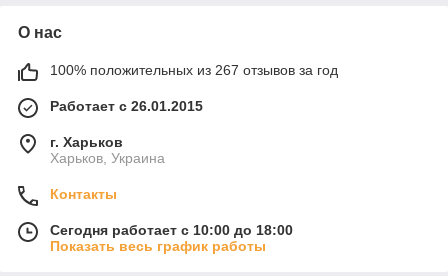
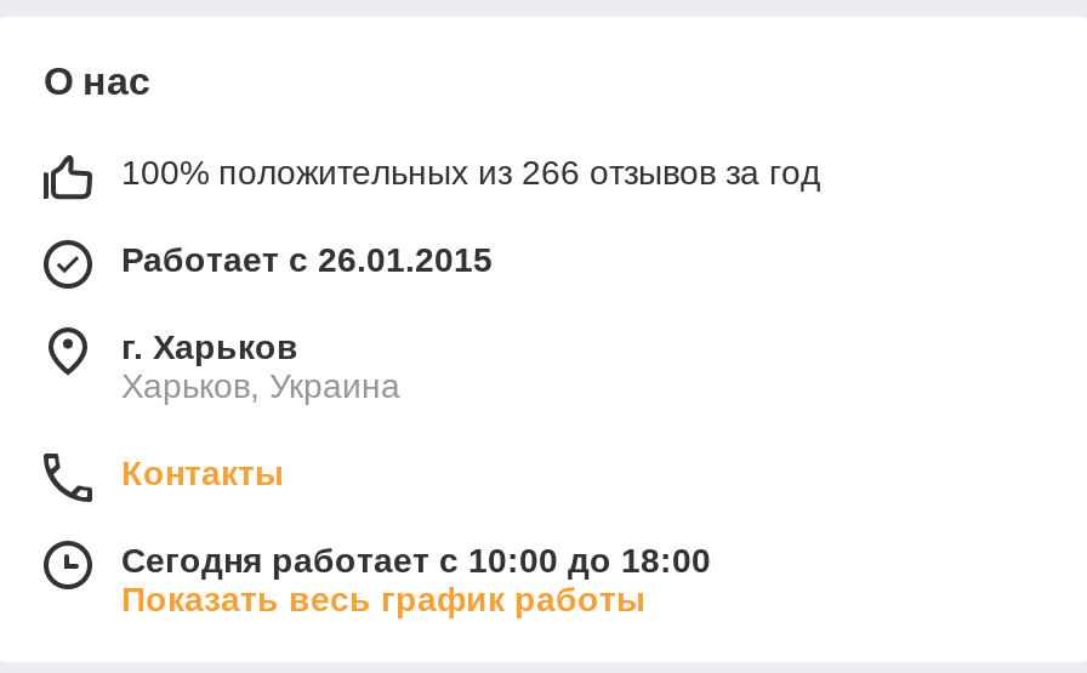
[50,62,338,78] 100% положительных из 267 отзывов за год -> [121,152,820,191] 100% положительных из 266 отзывов за год

